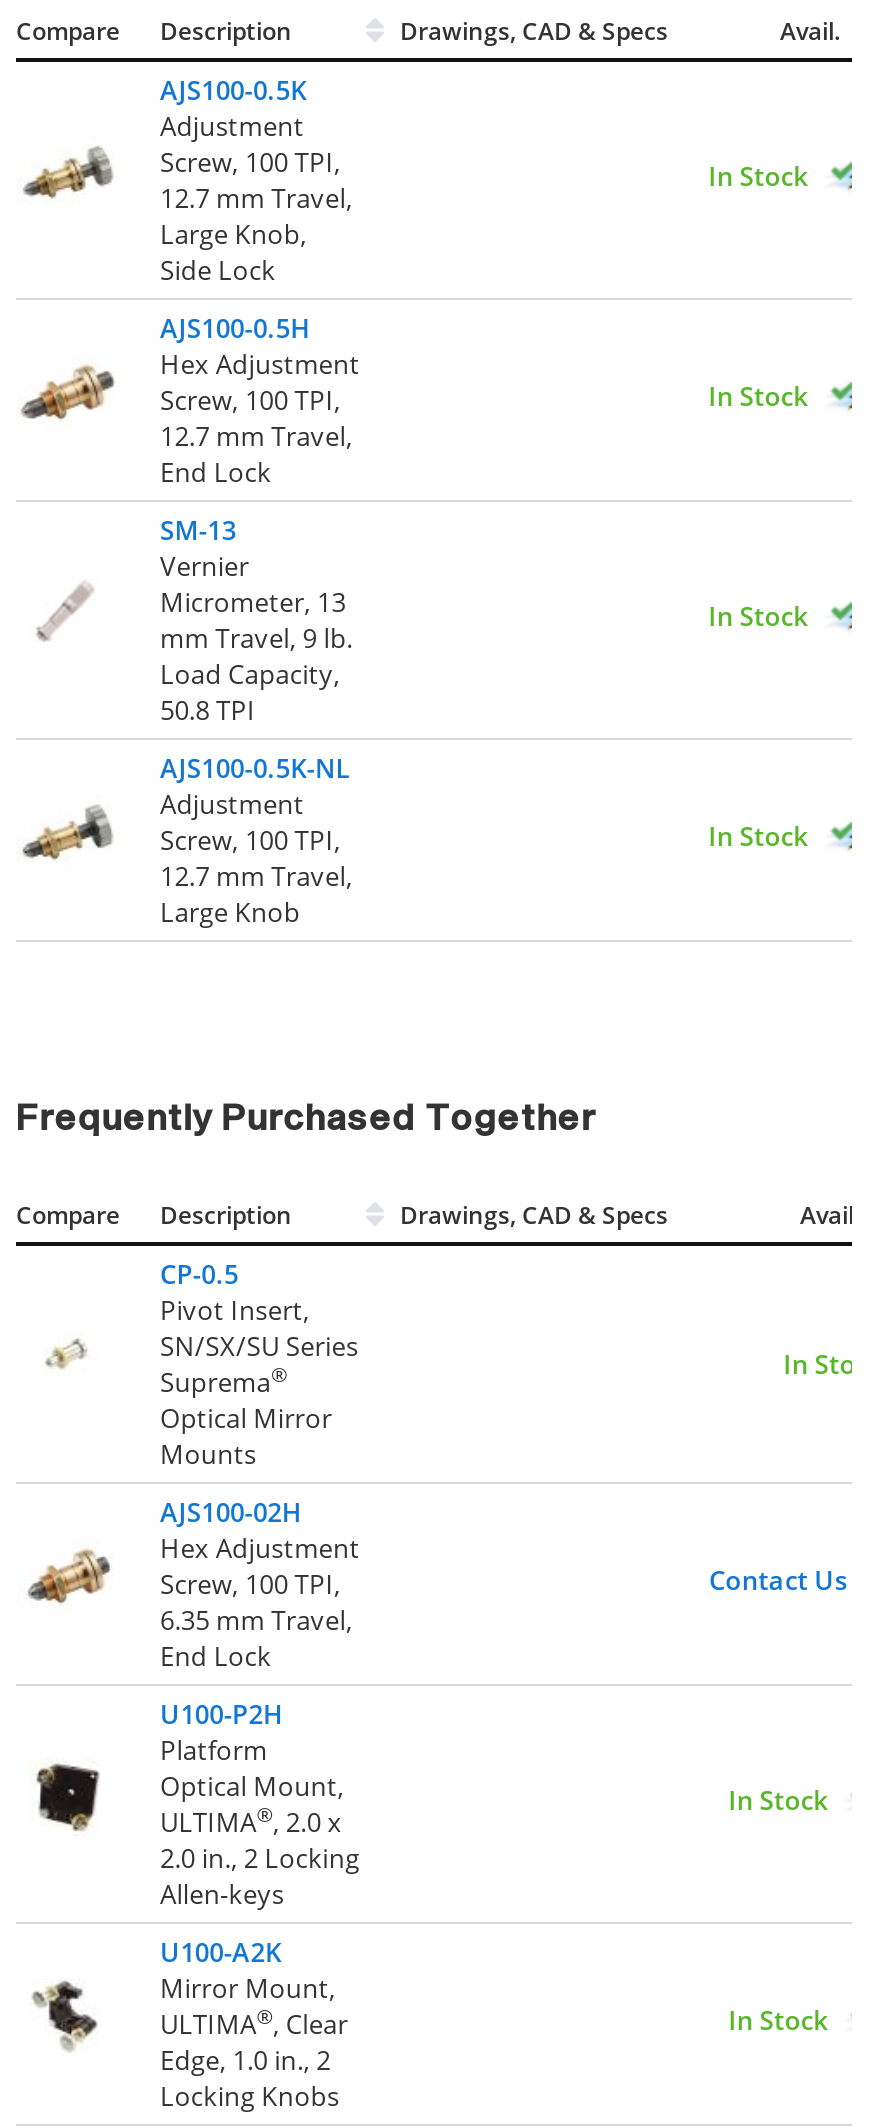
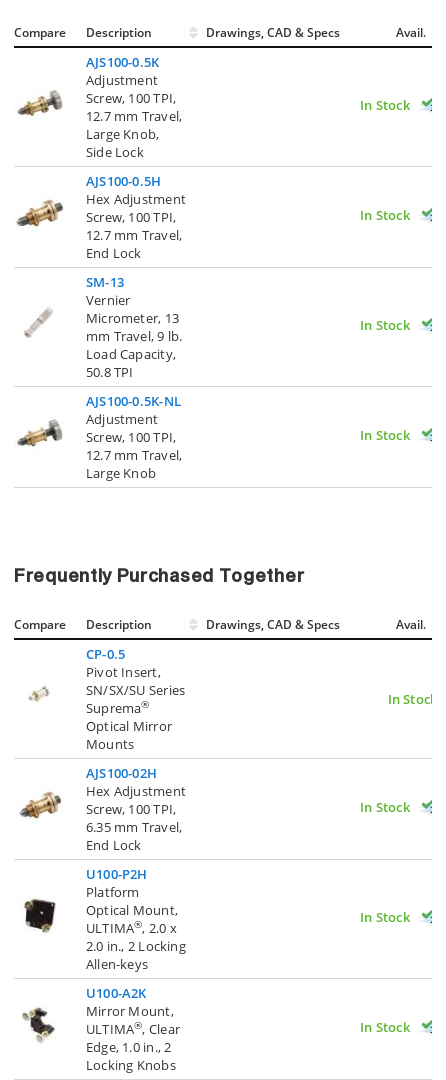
[709,1562,847,1598] Contact Us -> [360,798,410,816] In Stock

